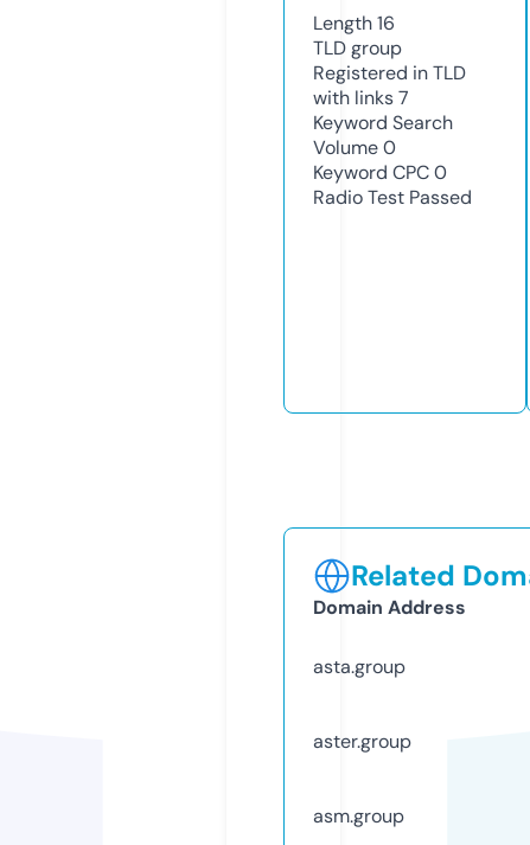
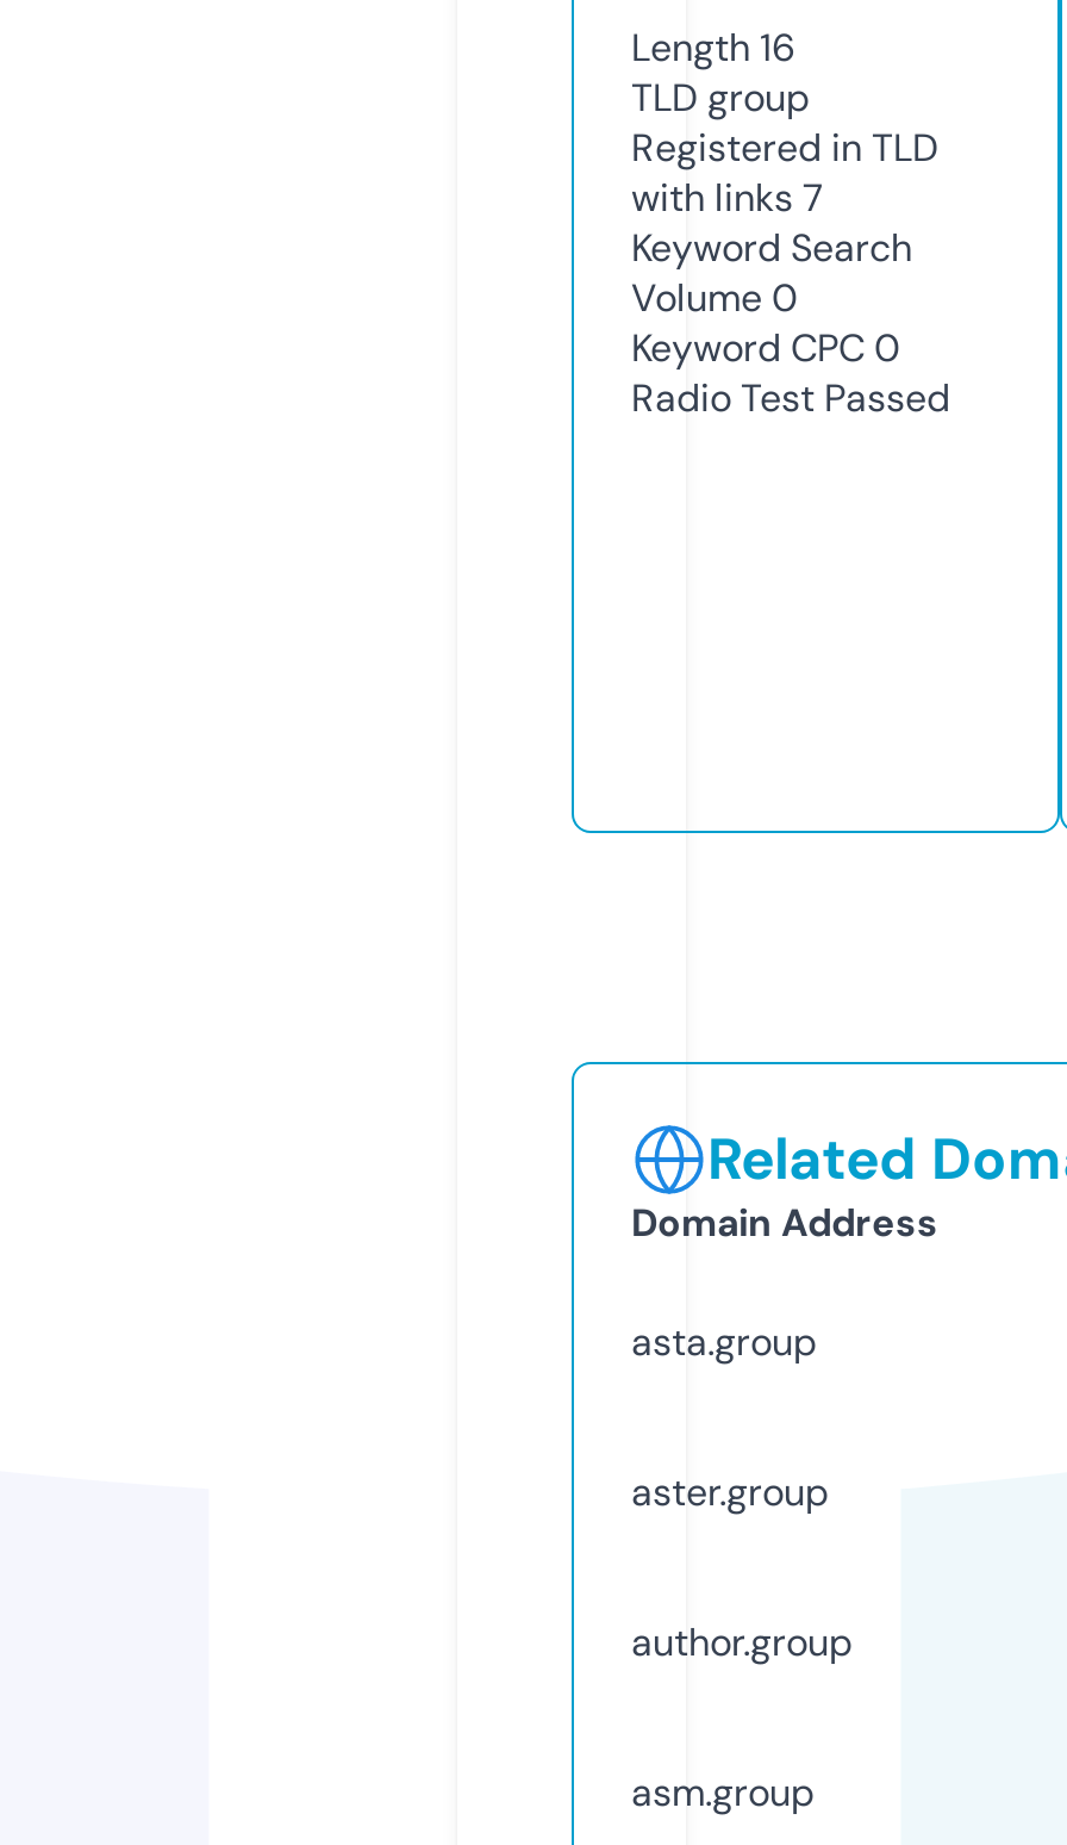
none -> [631,1617,853,1667] author.group

